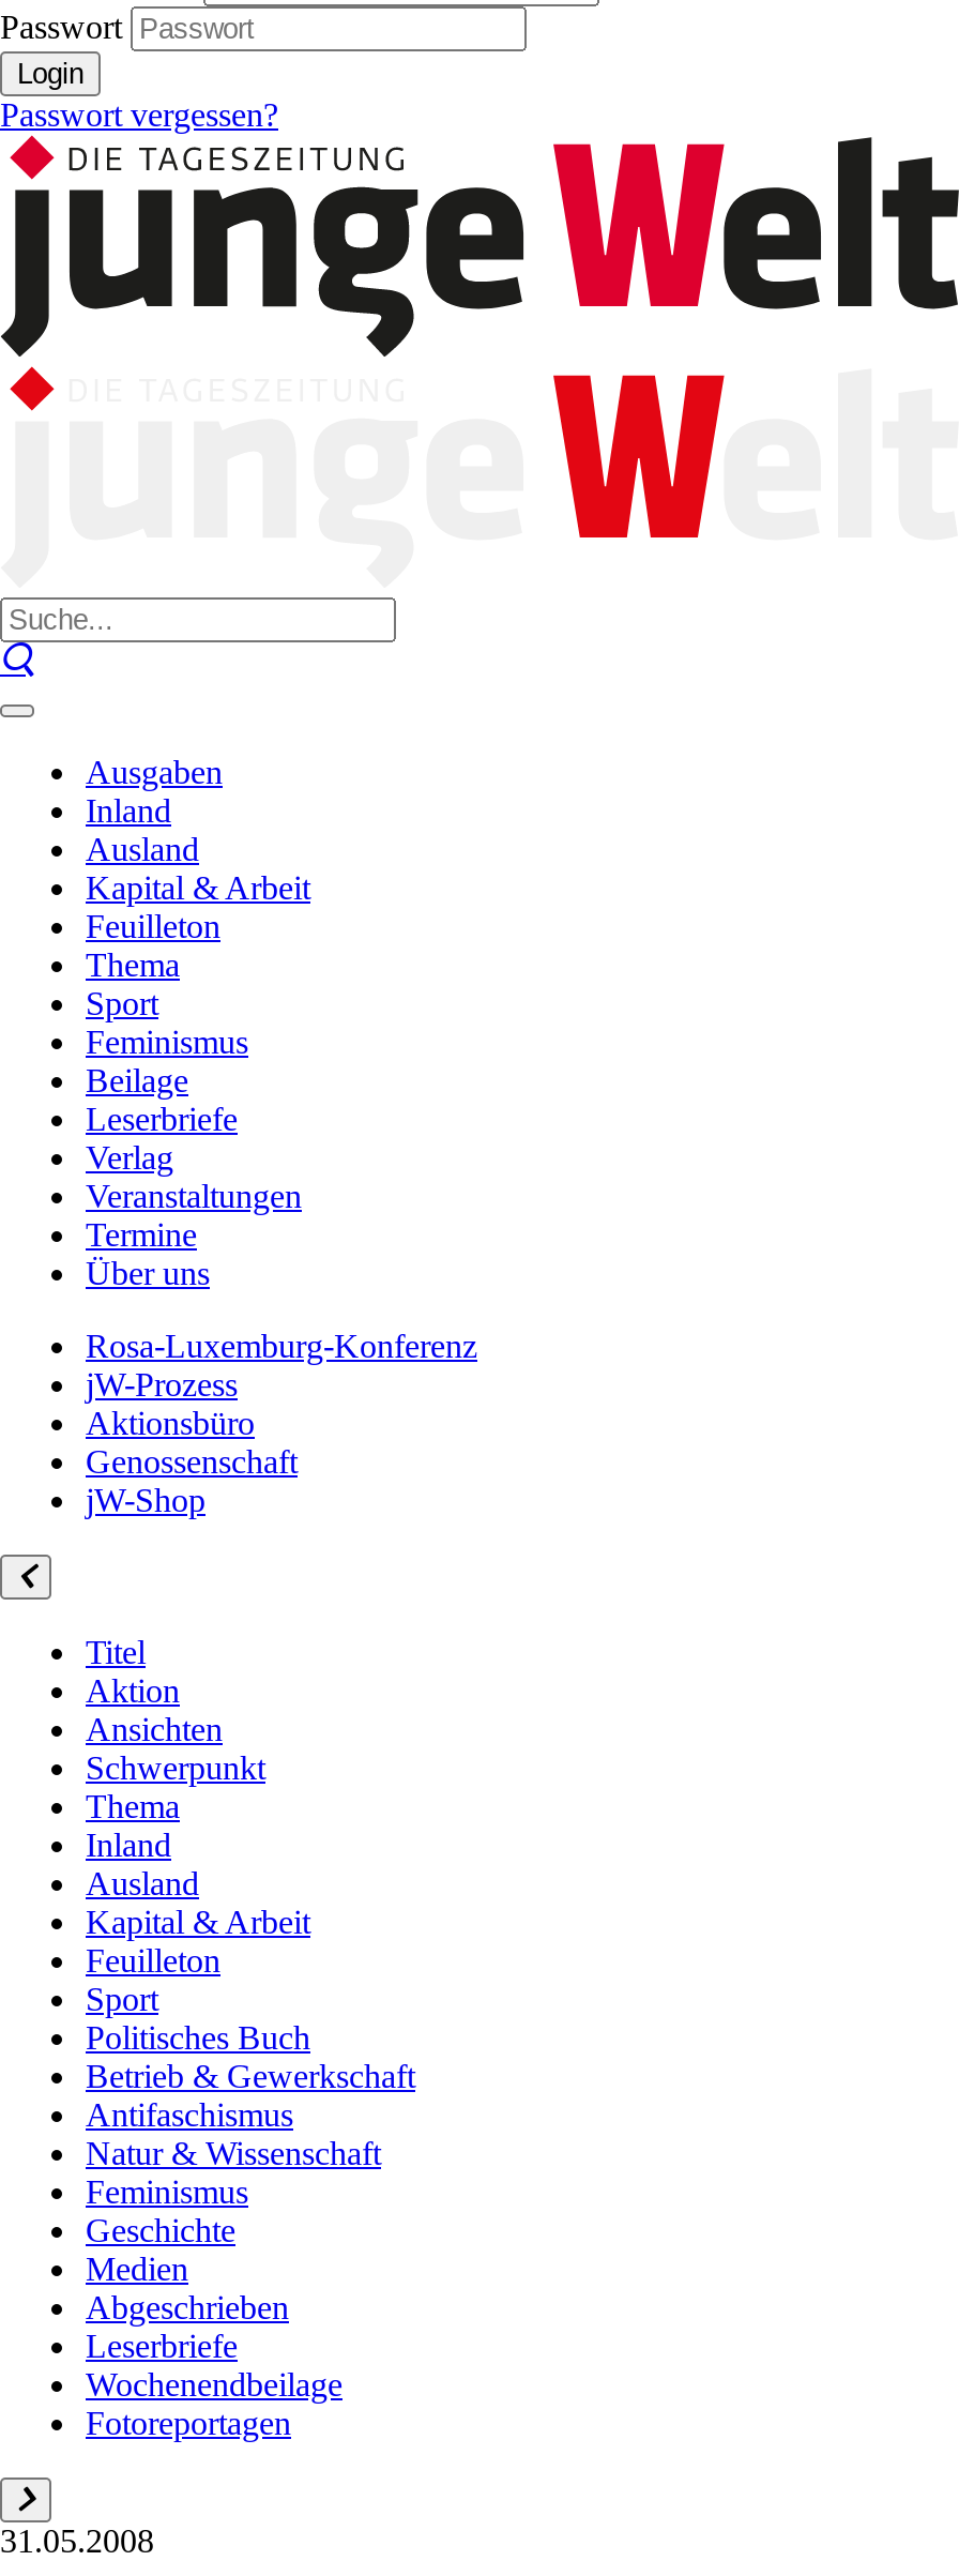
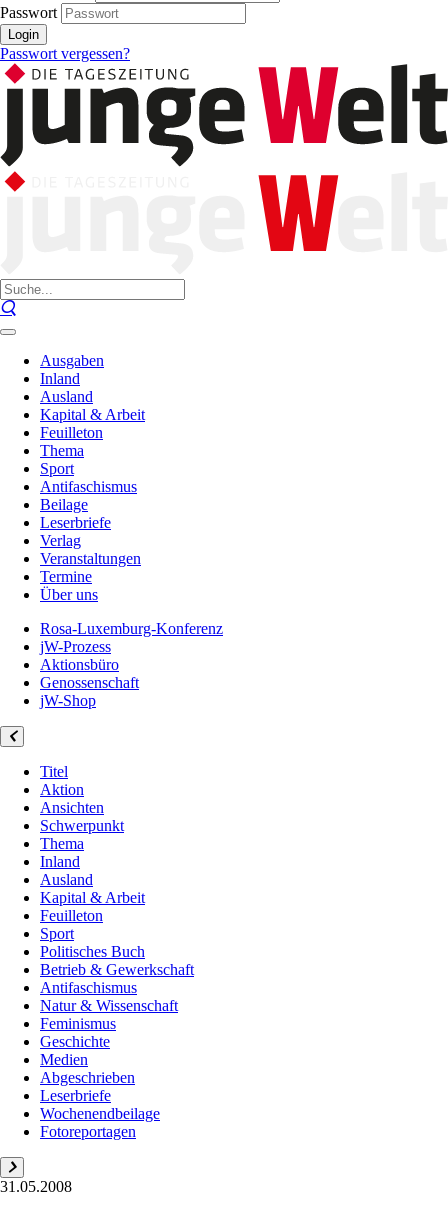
[86,1024,248,1060] Feminismus -> [40,478,137,495] Antifaschismus

